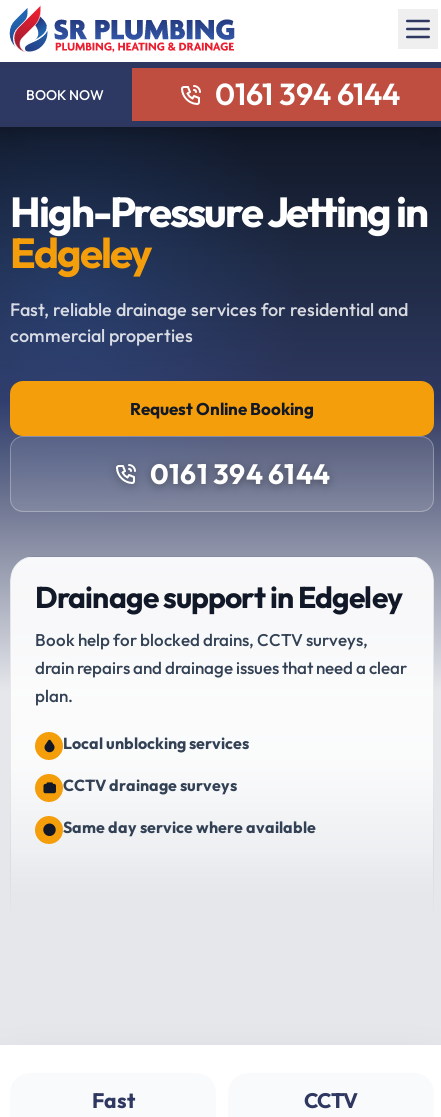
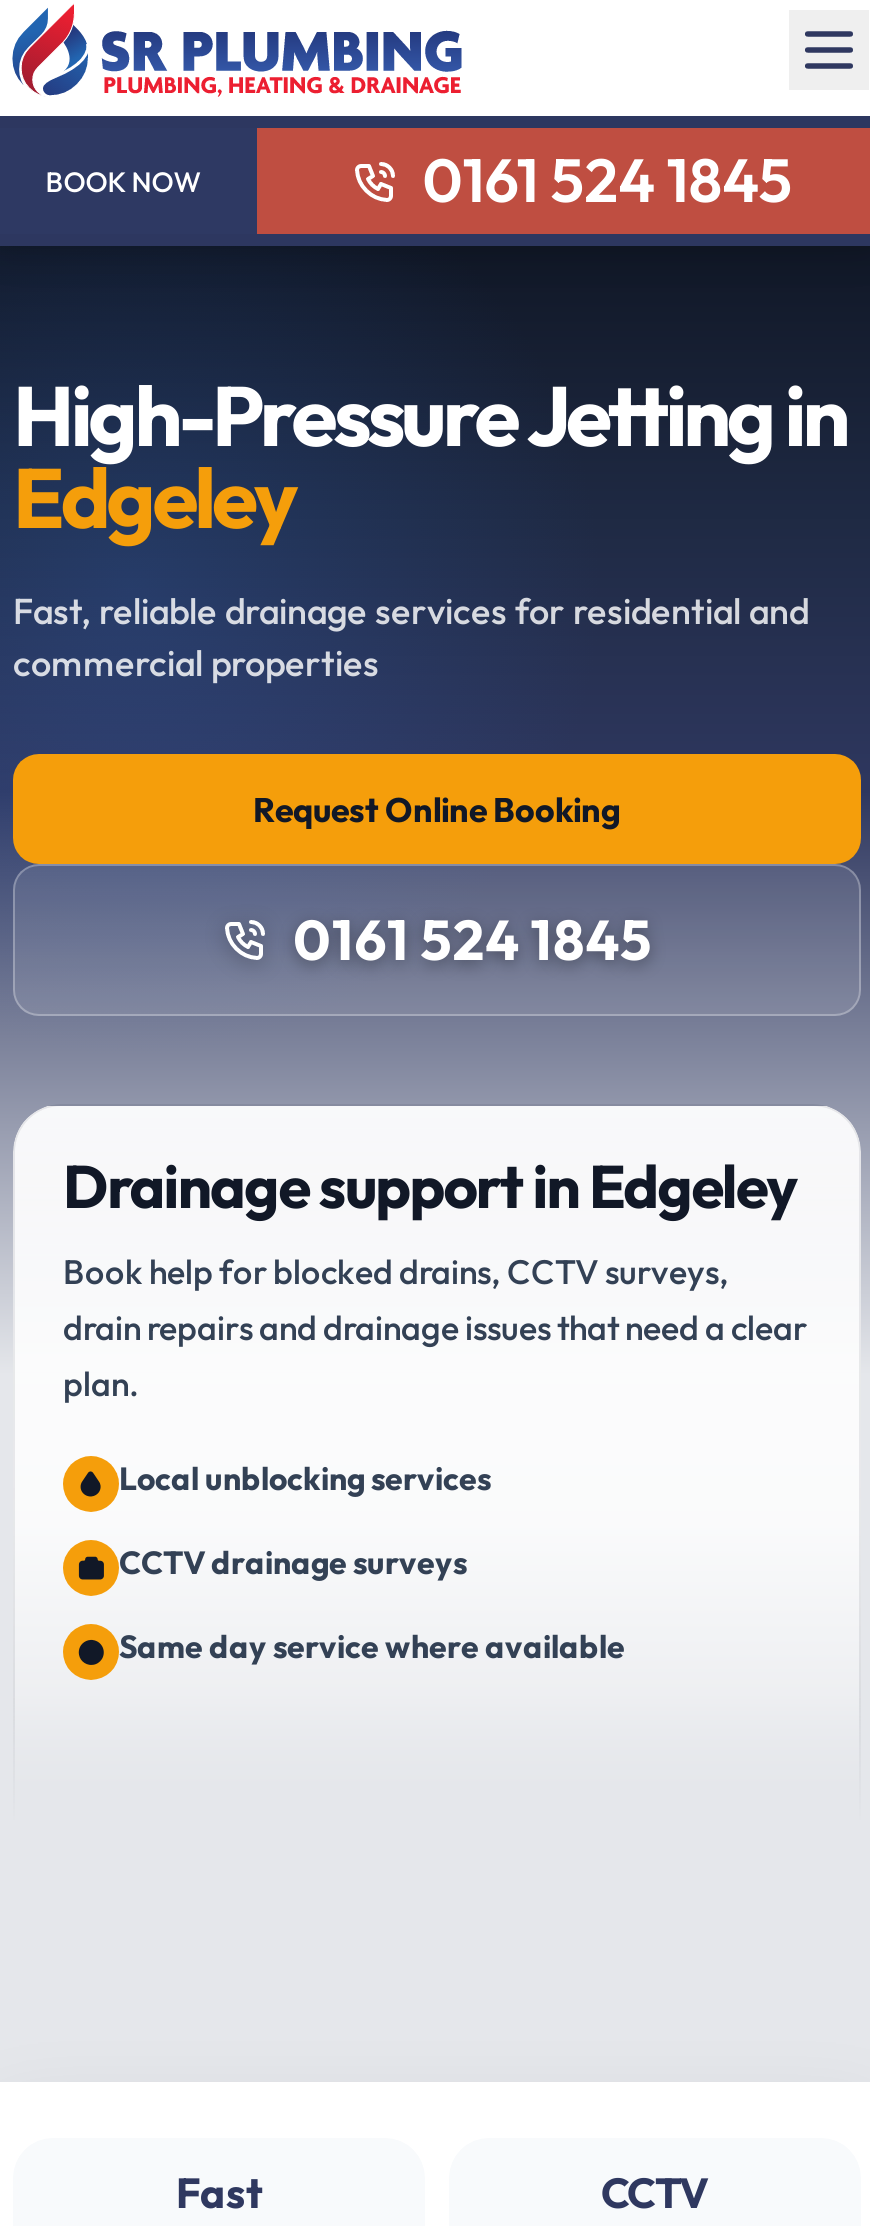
[215,75,400,113] 0161 394 6144 -> [422,142,792,218] 0161 524 1845
[150,456,330,491] 0161 394 6144 -> [293,904,653,974] 0161 524 1845

